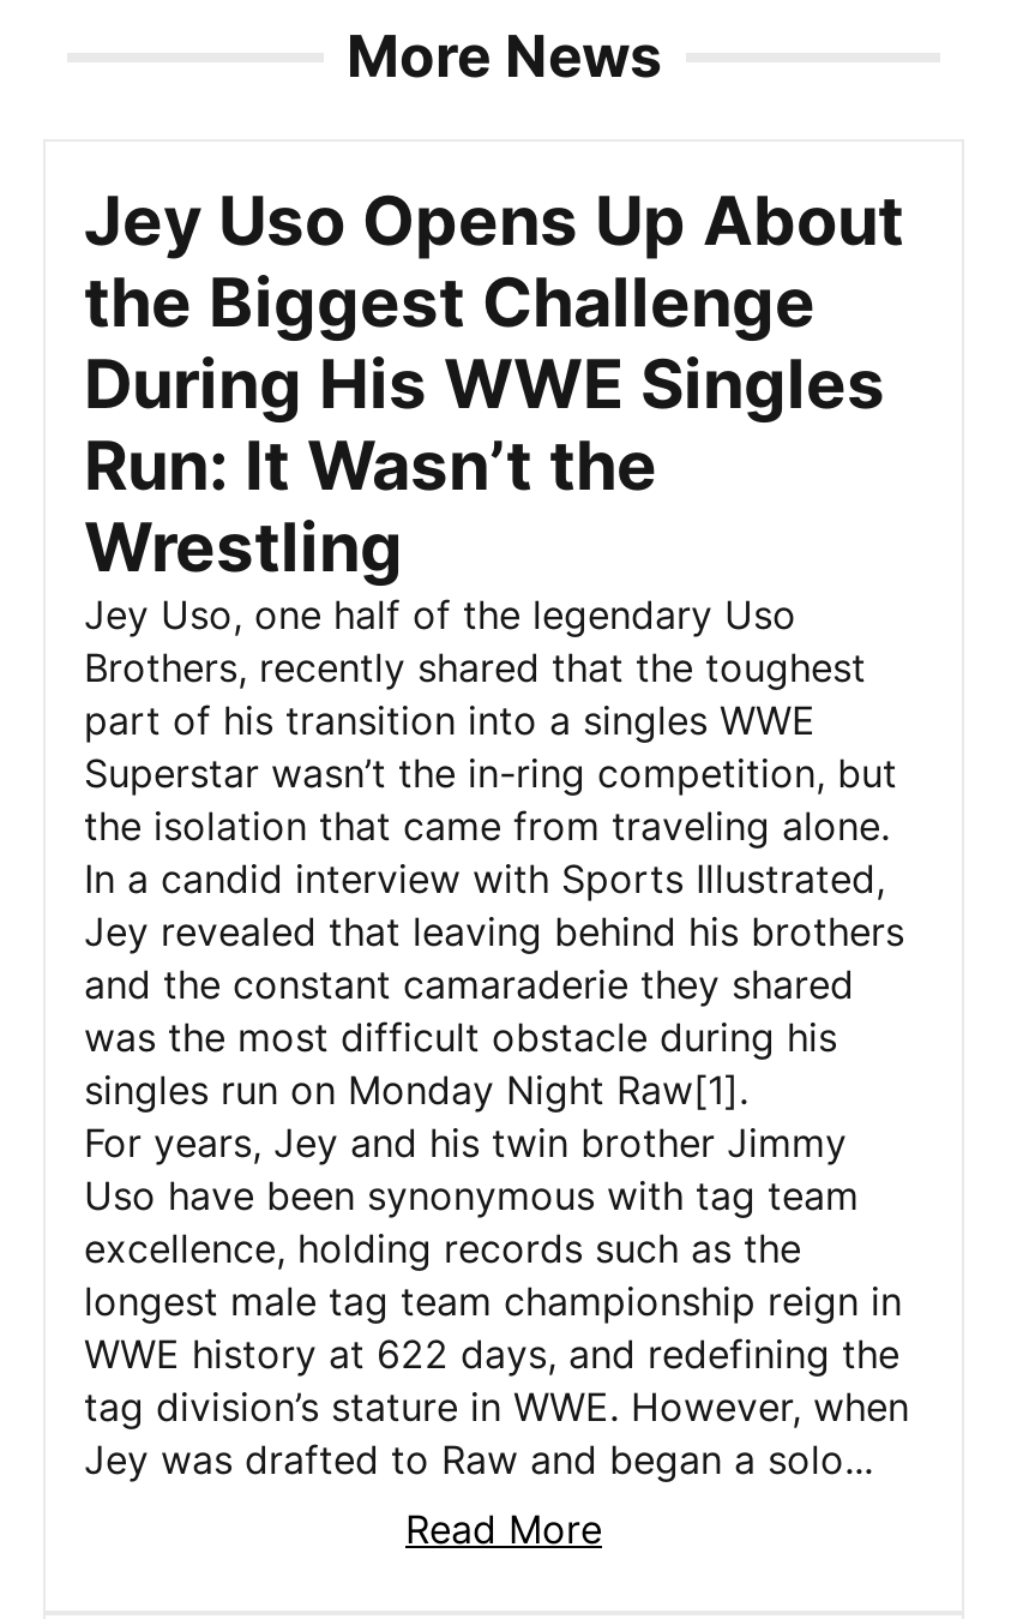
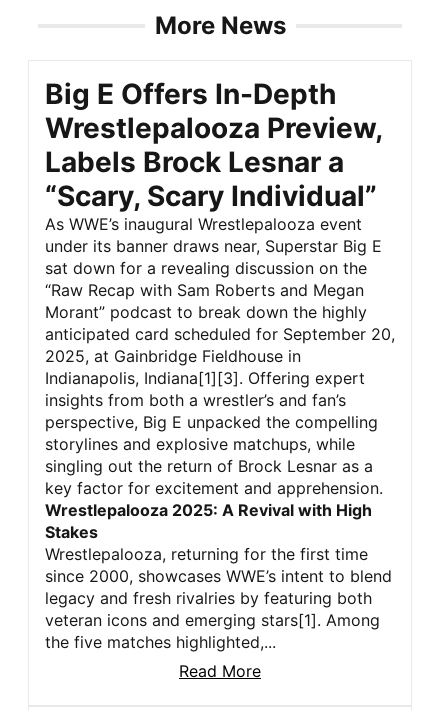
[84,180,909,1483] Jey Uso Opens Up About | the Biggest Challenge | During His WWE Singles | Run: It Wasn’t the | Wrestling | Jey Uso, one half of the legendary Uso | Brothers, recently shared that the toughest | part of his transition into a singles WWE | Superstar wasn’t the in-ring competition, but | the isolation that came from traveling alone. | In a candid interview with Sports Illustrated, | Jey revealed that leaving behind his brothers | and the constant camaraderie they shared | was the most difficult obstacle during his | singles run on Monday Night Raw[1]. | For years, Jey and his twin brother Jimmy | Uso have been synonymous with tag team | excellence, holding records such as the | longest male tag team championship reign in | WWE history at 622 days, and redefining the | tag division’s stature in WWE. However, when | Jey was drafted to Raw and began a solo... -> [45,77,395,652] Big E Offers In-Depth | Wrestlepalooza Preview, | Labels Brock Lesnar a | “Scary, Scary Individual” | As WWE’s inaugural Wrestlepalooza event | under its banner draws near, Superstar Big E | sat down for a revealing discussion on the | “Raw Recap with Sam Roberts and Megan | Morant” podcast to break down the highly | anticipated card scheduled for September 20, | 2025, at Gainbridge Fieldhouse in | Indianapolis, Indiana[1][3]. Offering expert | insights from both a wrestler’s and fan’s | perspective, Big E unpacked the compelling | storylines and explosive matchups, while | singling out the return of Brock Lesnar as a | key factor for excitement and apprehension. | Wrestlepalooza 2025: A Revival with High | Stakes | Wrestlepalooza, returning for the first time | since 2000, showcases WWE’s intent to blend | legacy and fresh rivalries by featuring both | veteran icons and emerging stars[1]. Among | the five matches highlighted,...

